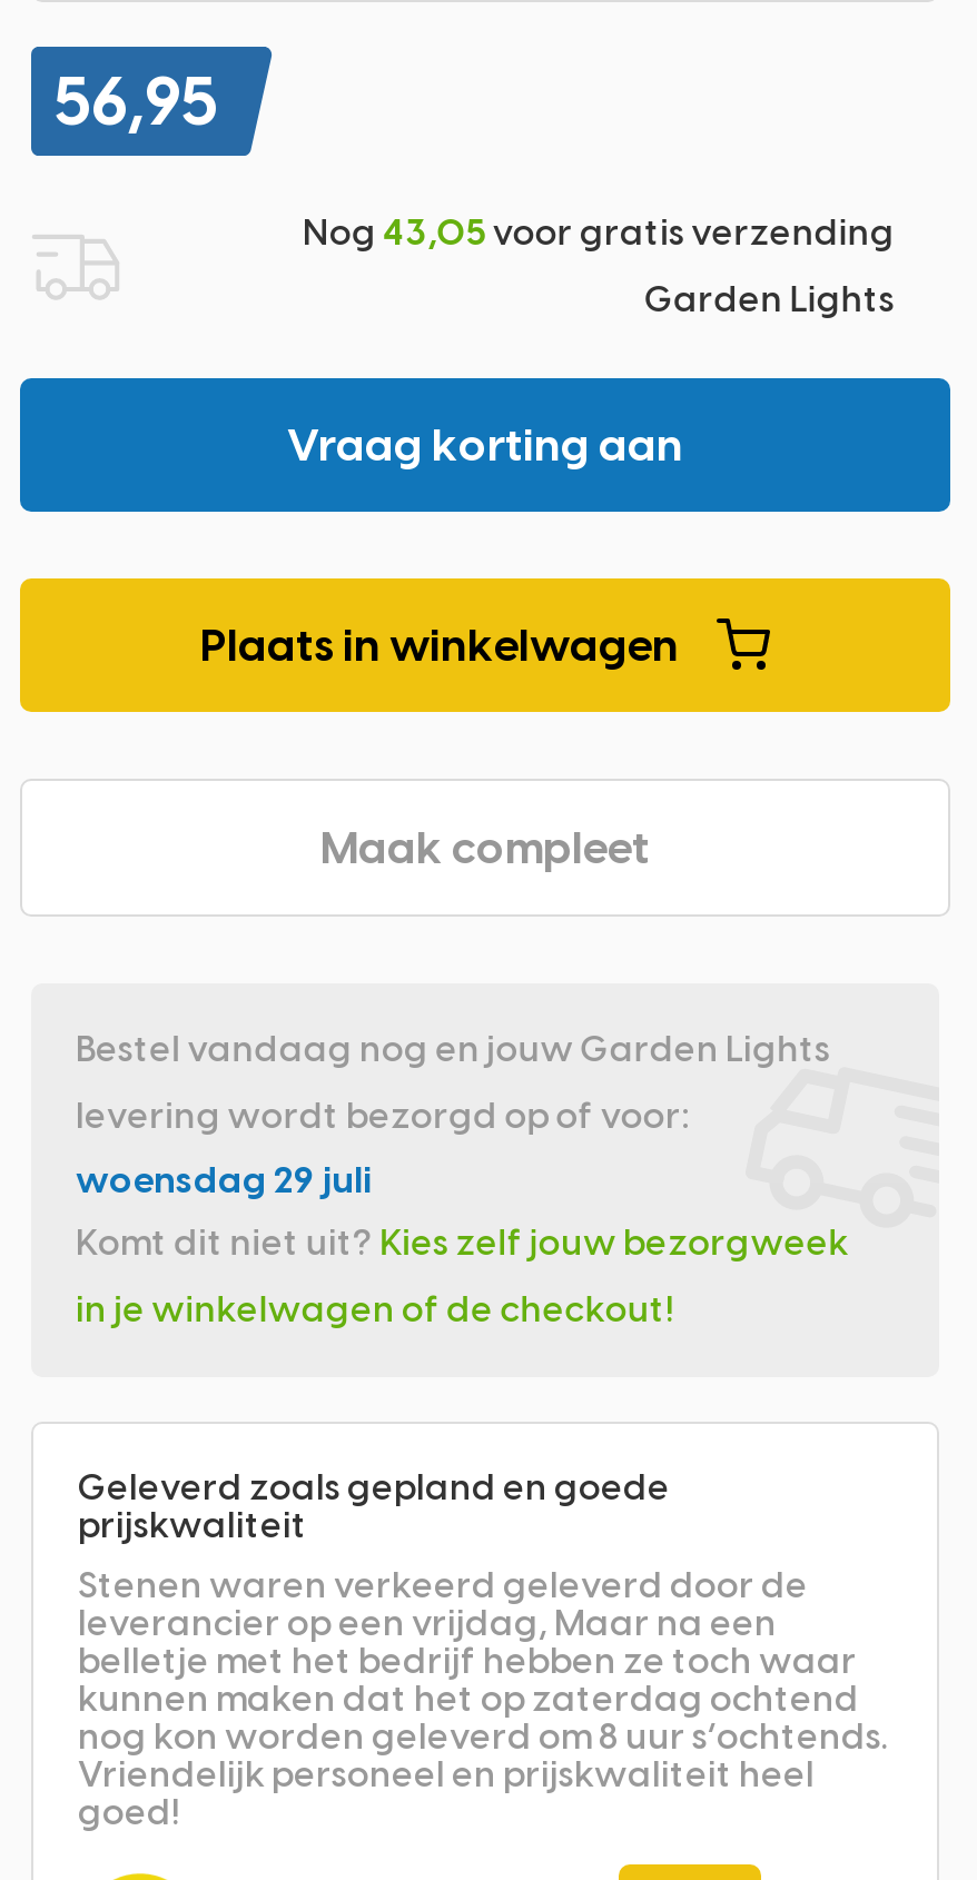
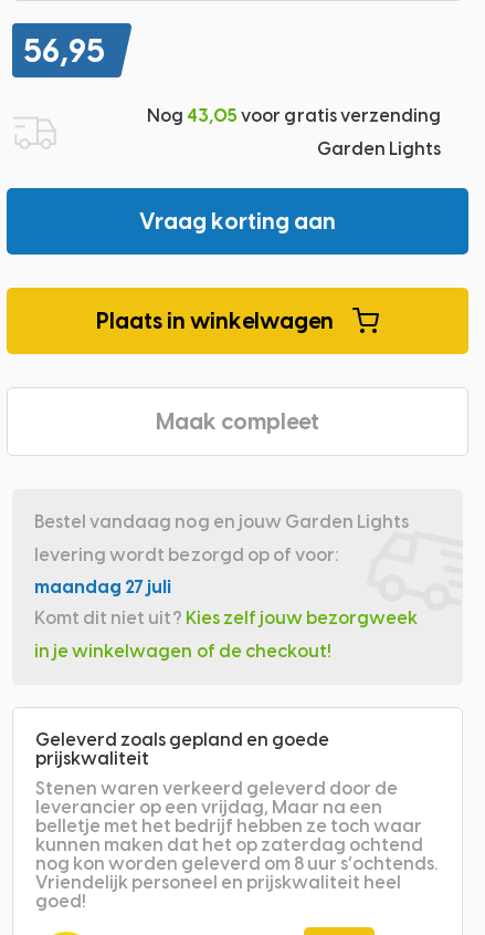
[76,1159,372,1201] woensdag 29 juli -> [34,576,171,598] maandag 27 juli

